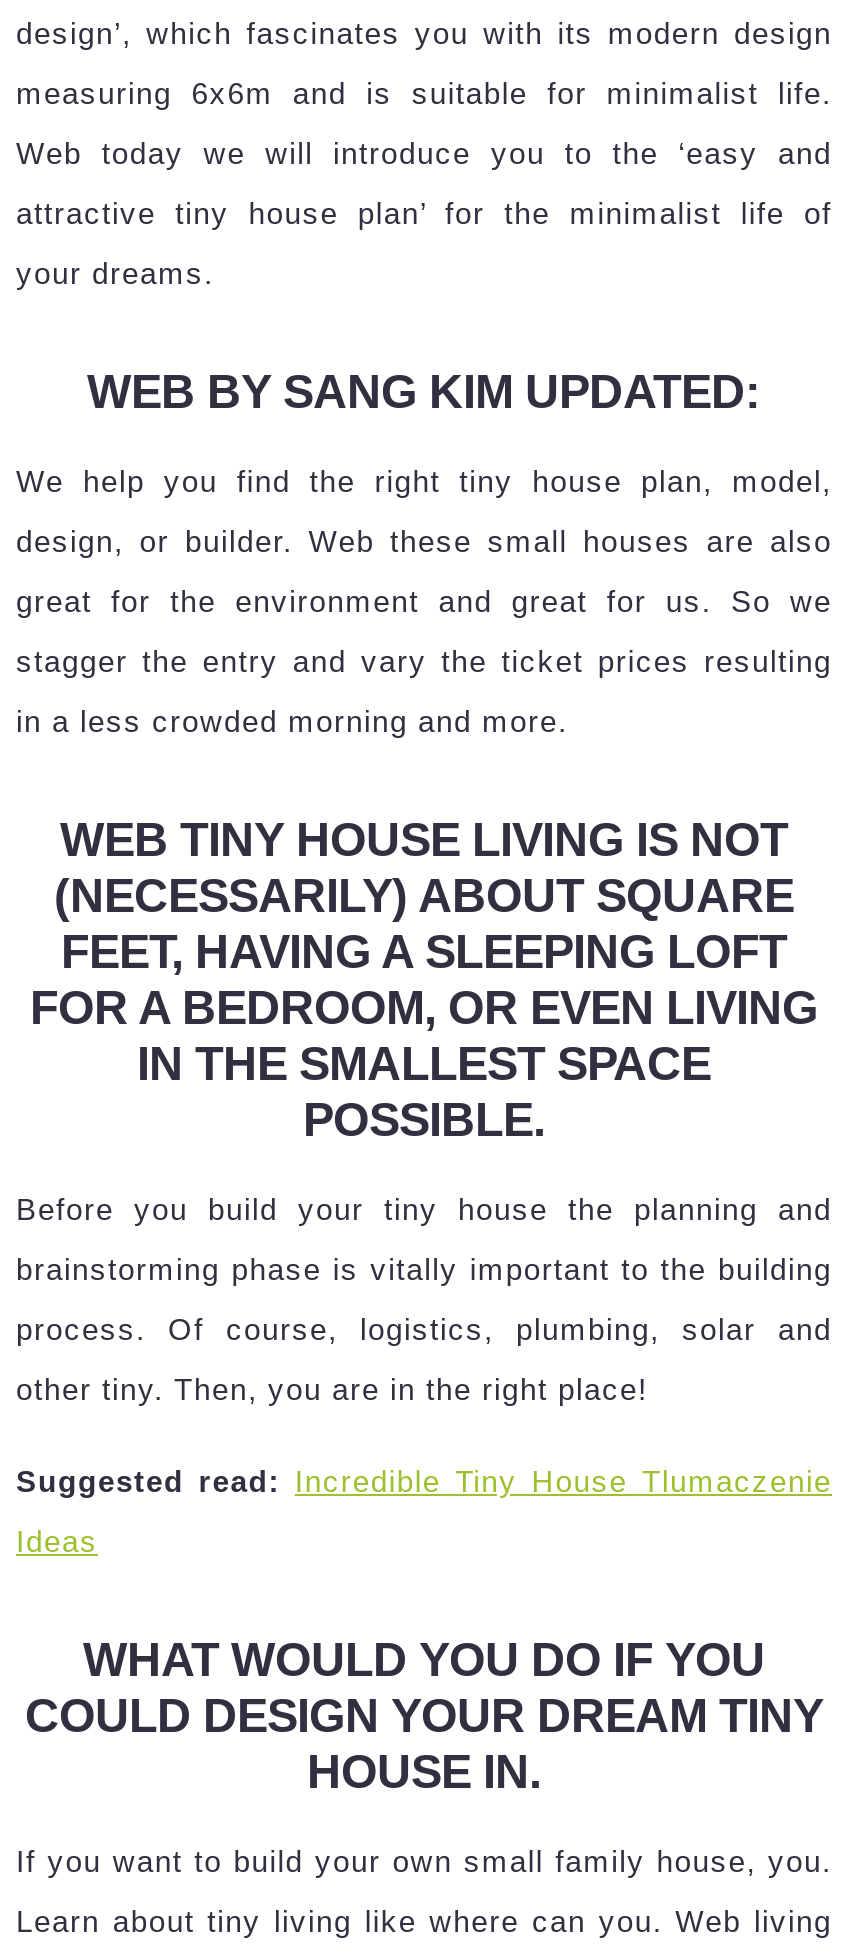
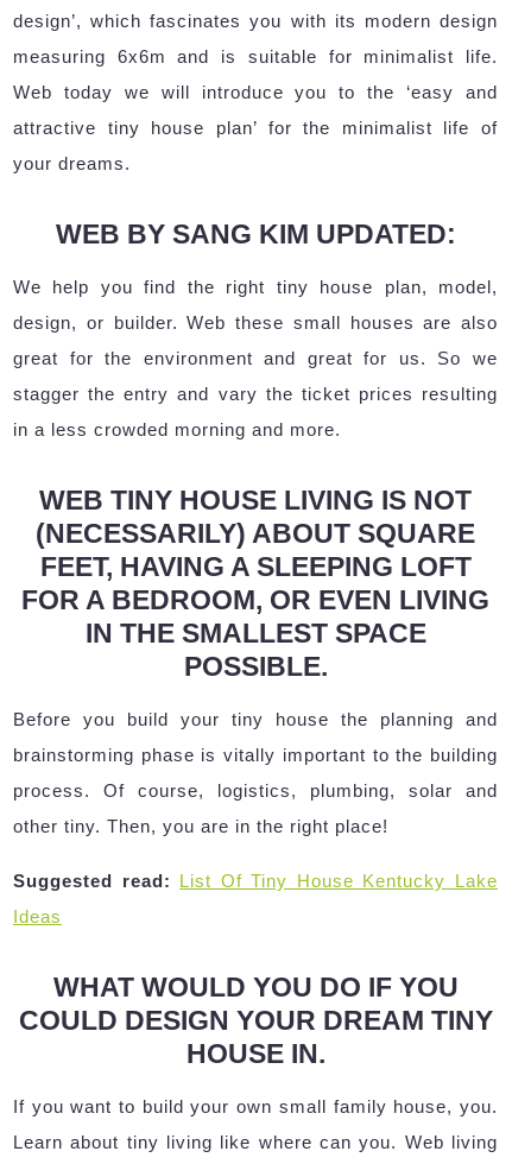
[16,1465,832,1499] Suggested read: Incredible Tiny House Tlumaczenie -> [13,871,498,891] Suggested read: List Of Tiny House Kentucky Lake

